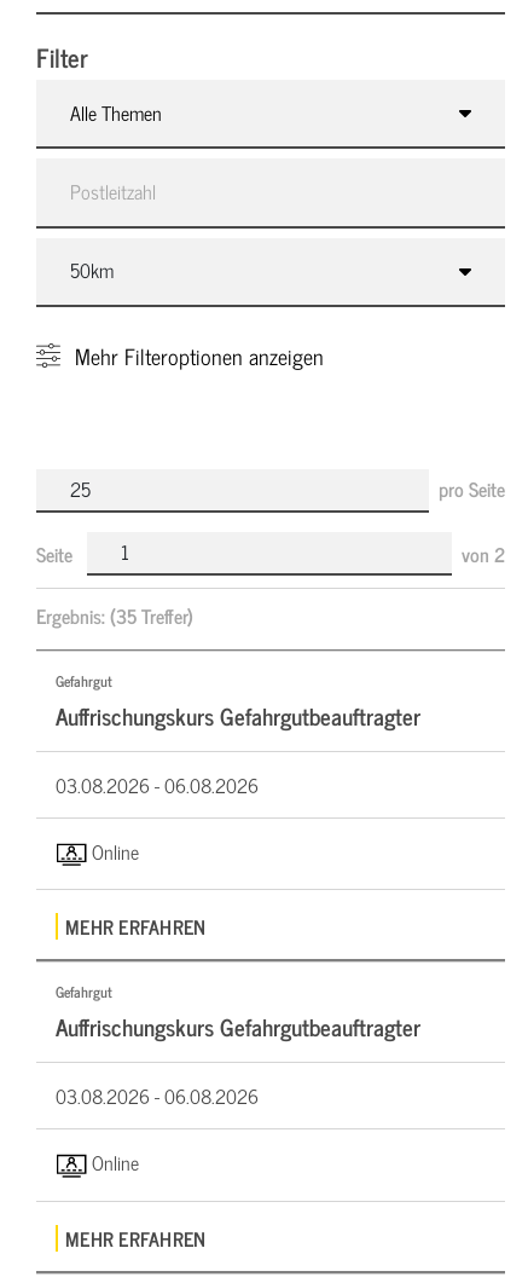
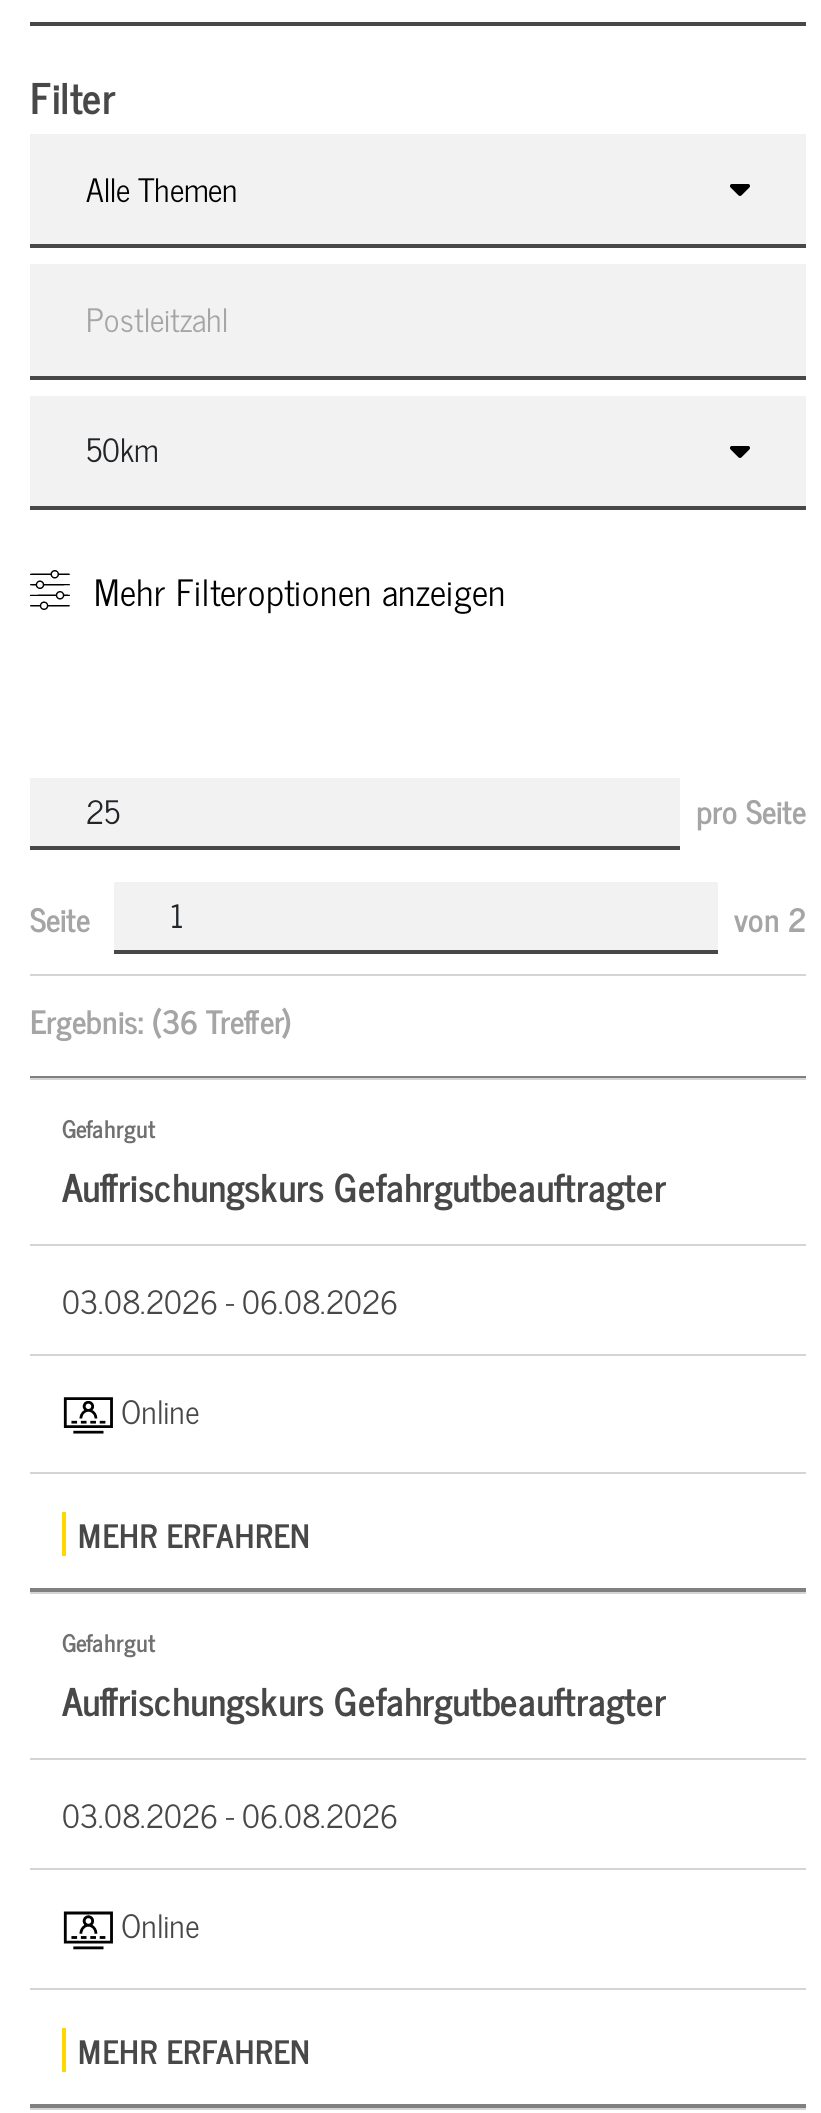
[36,599,193,631] Ergebnis: (35 Treffer) -> [30,993,292,1045] Ergebnis: (36 Treffer)

